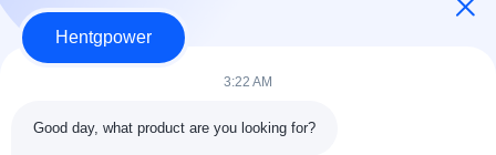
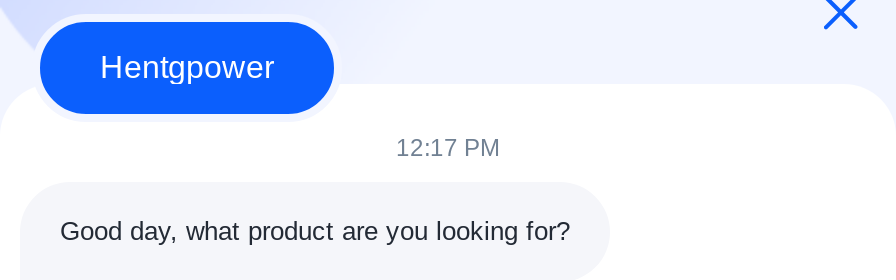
[224,74,272,90] 3:22 AM -> [396,134,500,162] 12:17 PM

